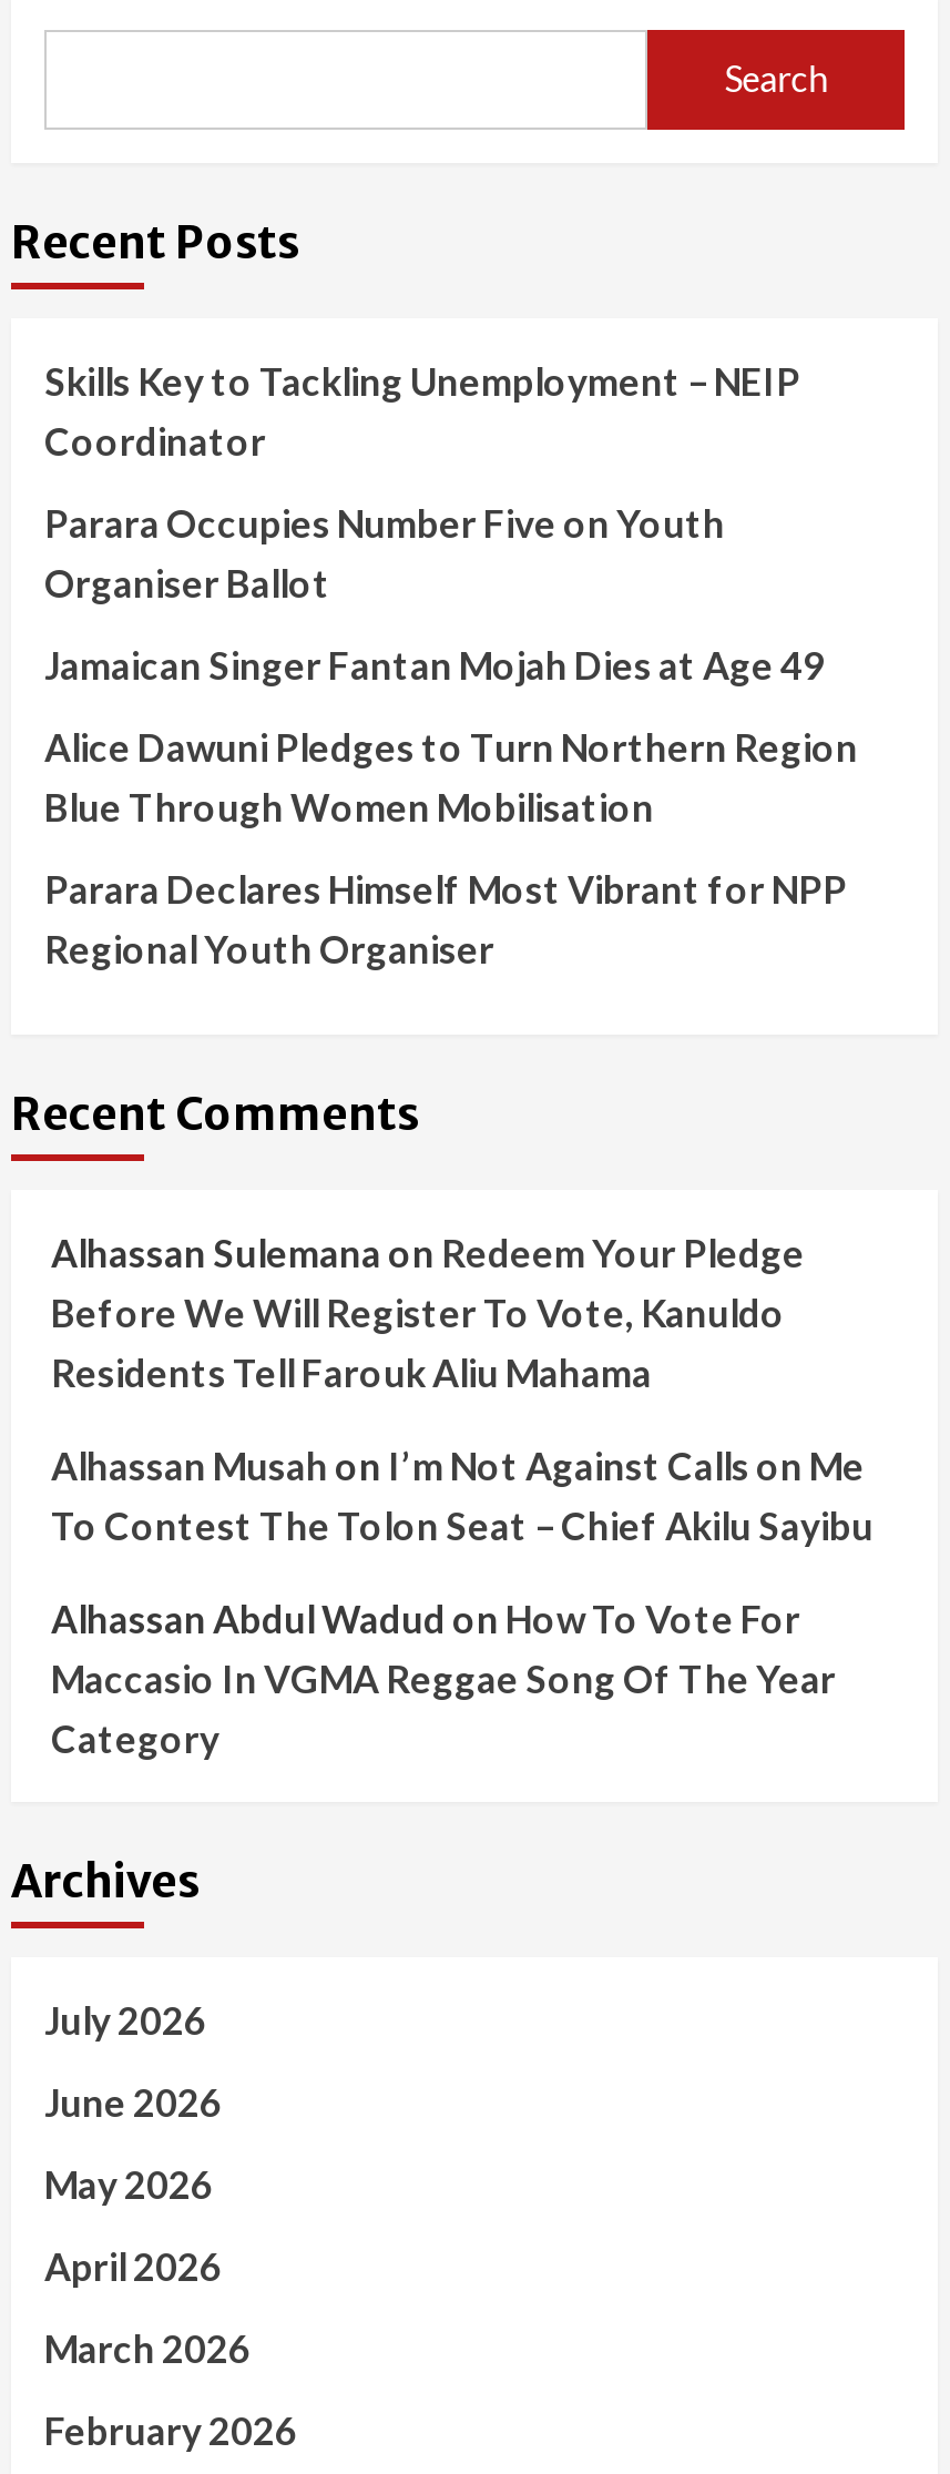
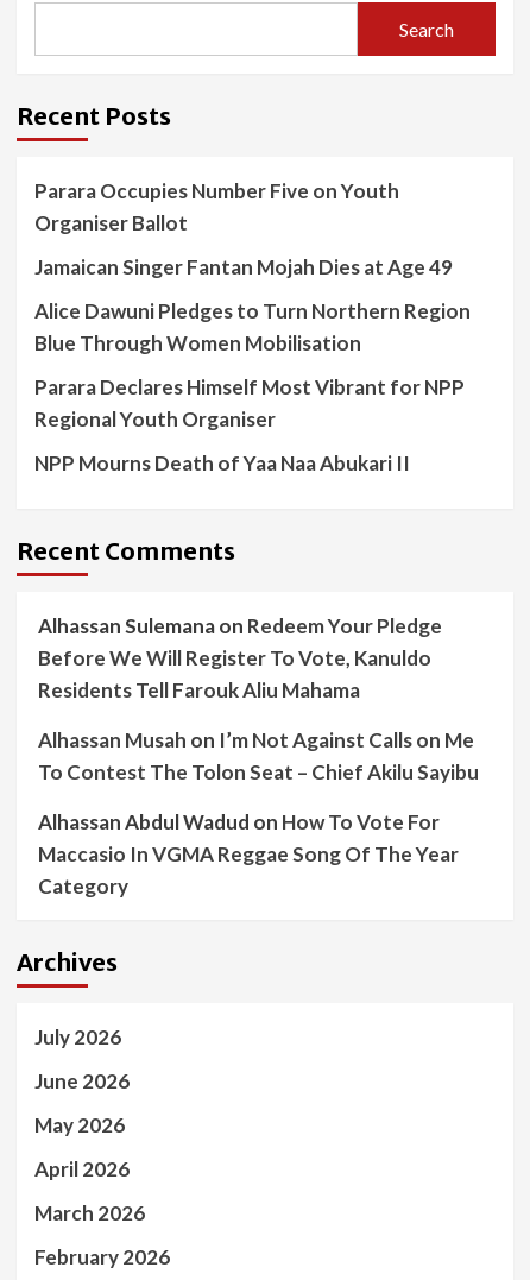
[44,358,800,464] Skills Key to Tackling Unemployment – NEIP | Coordinator -> none
moved [44,499,858,972] -> [34,179,471,432]: Parara Occupies Number Five on Youth | Organiser Ballot | Jamaican Singer Fantan Mojah Dies at Age 49 | Alice Dawuni Pledges to Turn Northern Region | Blue Through Women Mobilisation | Parara Declares Himself Most Vibrant for NPP | Regional Youth Organiser
none -> [34,451,410,476] NPP Mourns Death of Yaa Naa Abukari II

